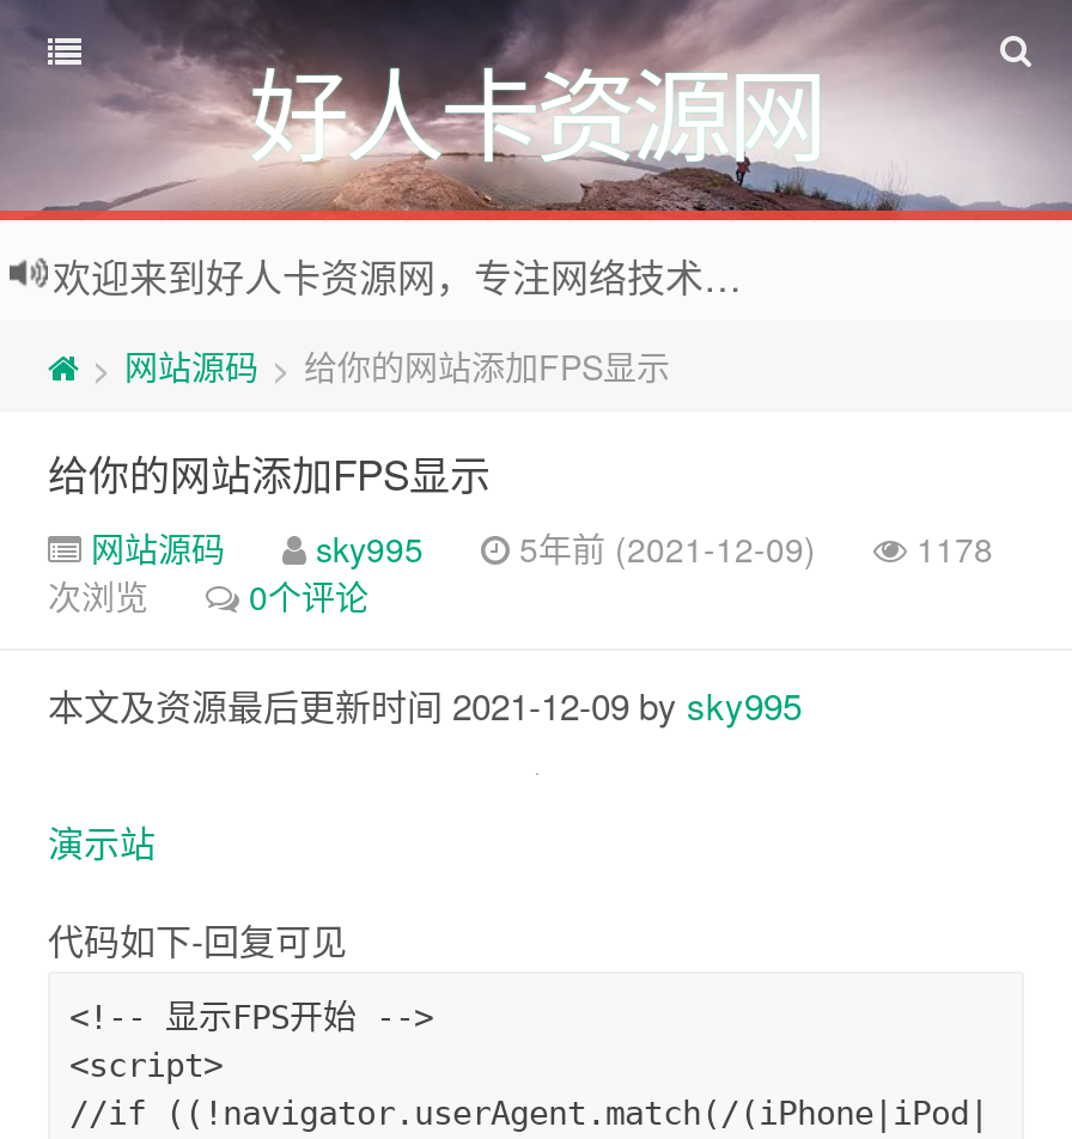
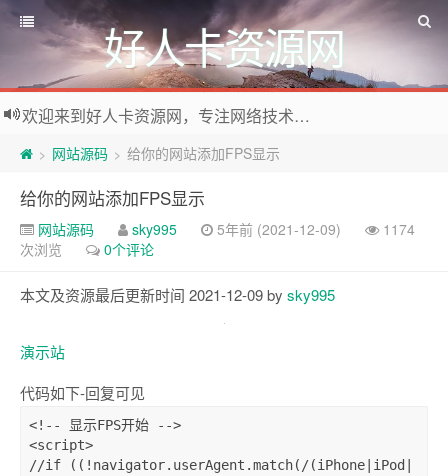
[81,524,993,572] 网站源码 sky995 5年前 (2021-12-09) 1178 -> [34,219,415,239] 网站源码 sky995 5年前 (2021-12-09) 1174

